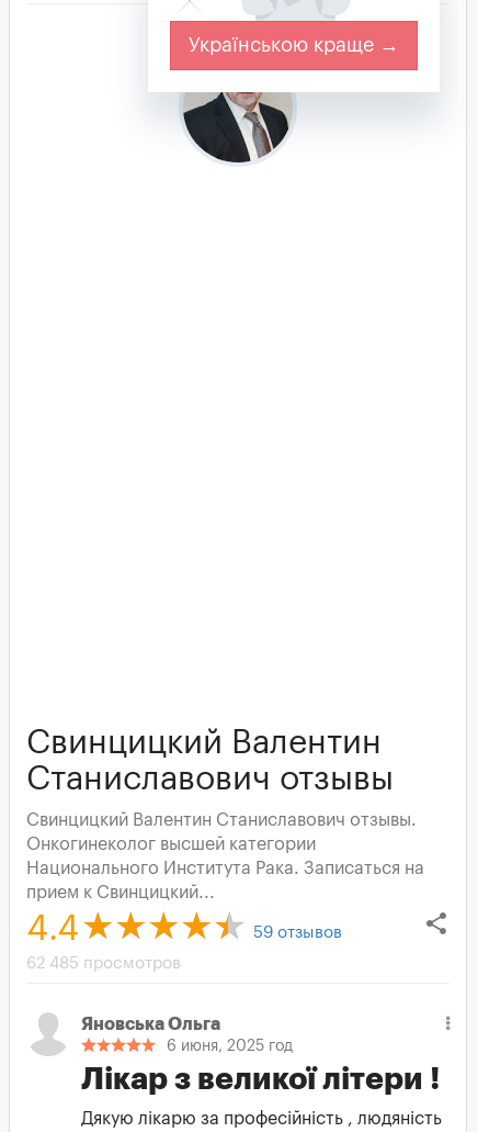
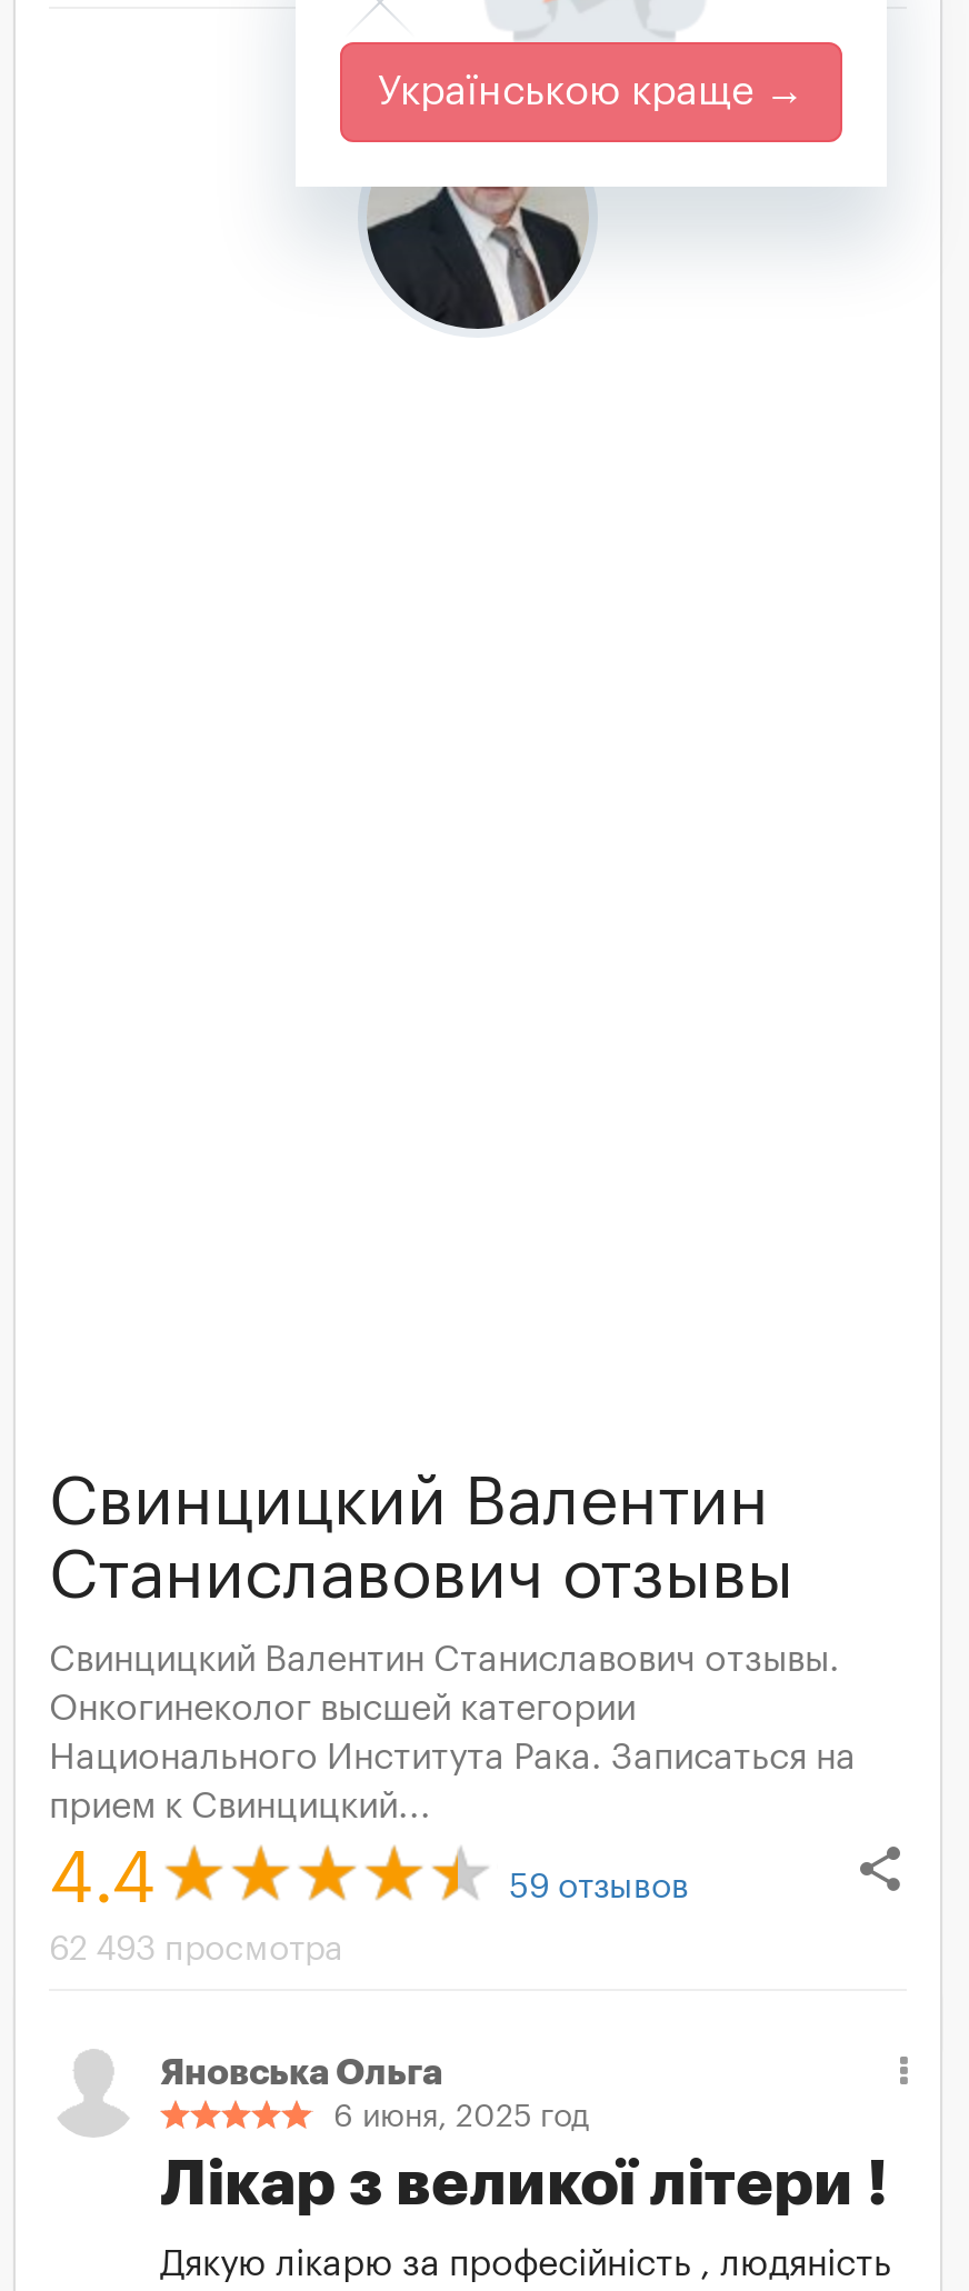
[26,955,181,972] 62 485 просмотров -> [49,1933,342,1967] 62 493 просмотра

